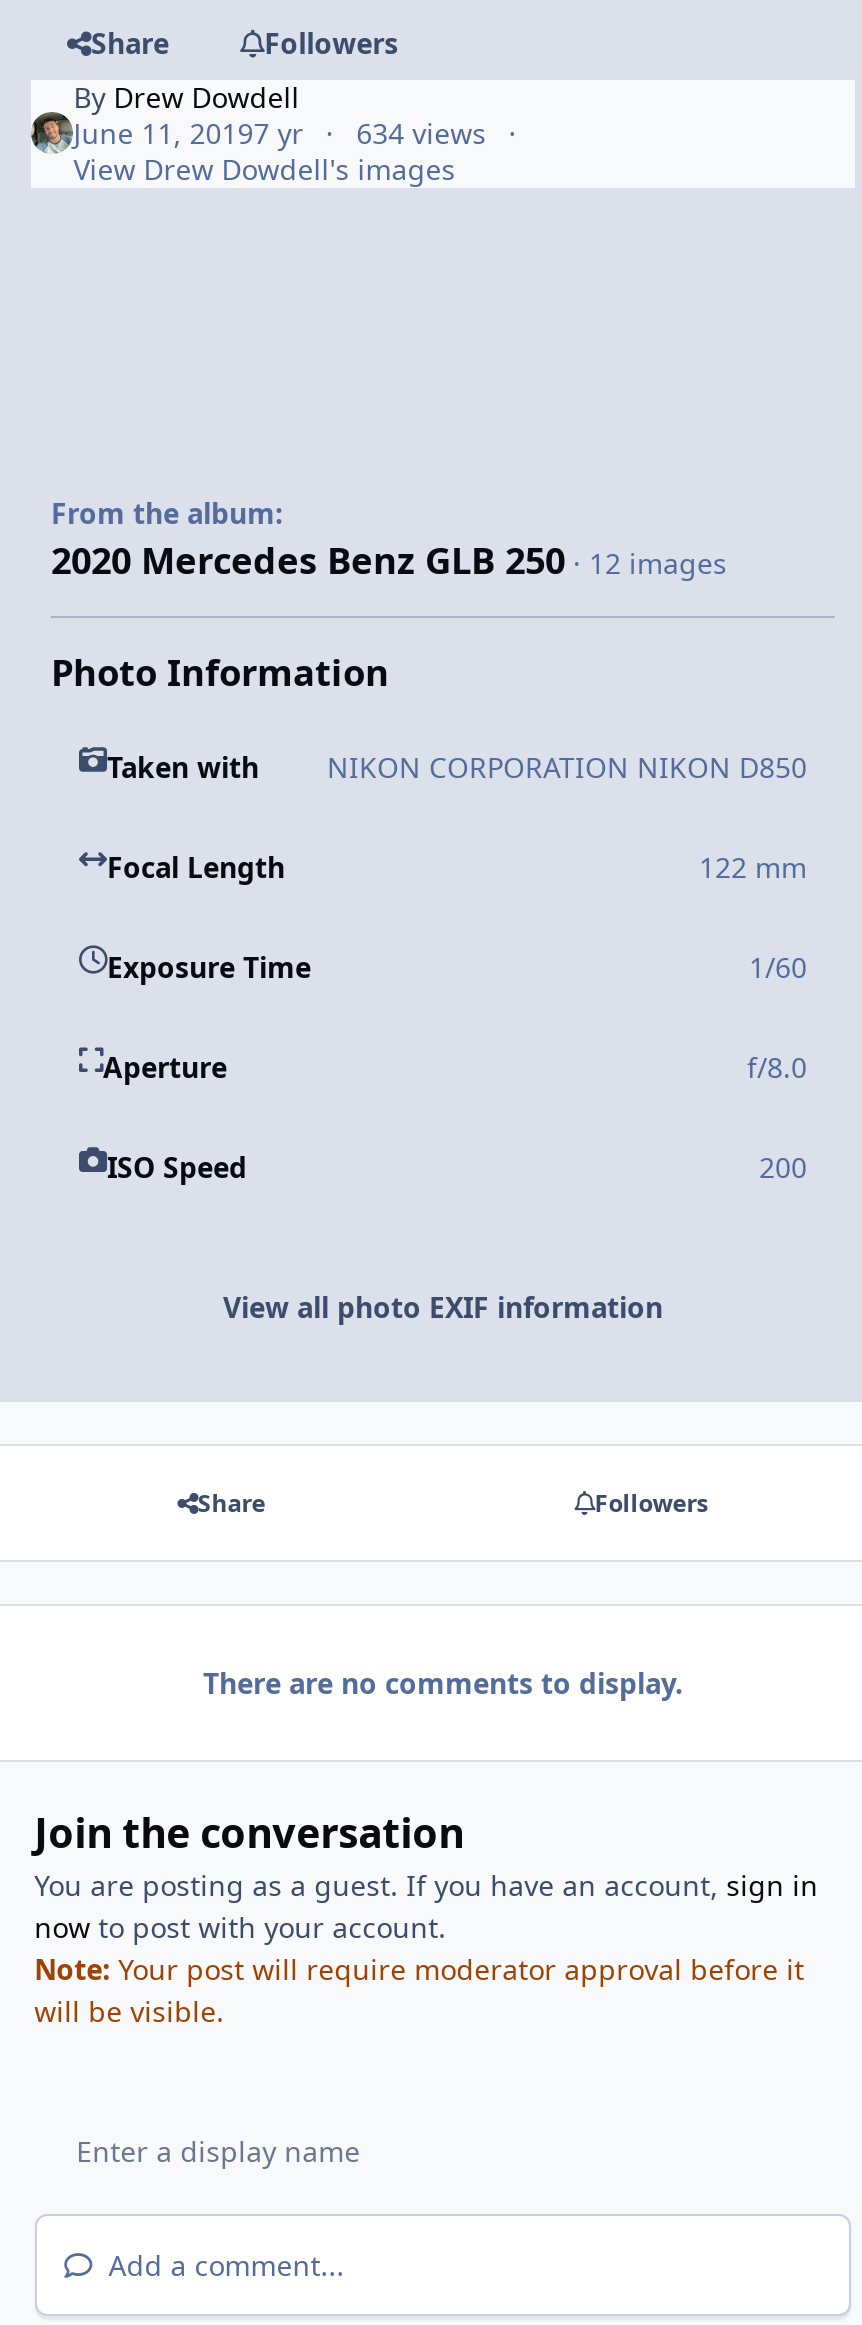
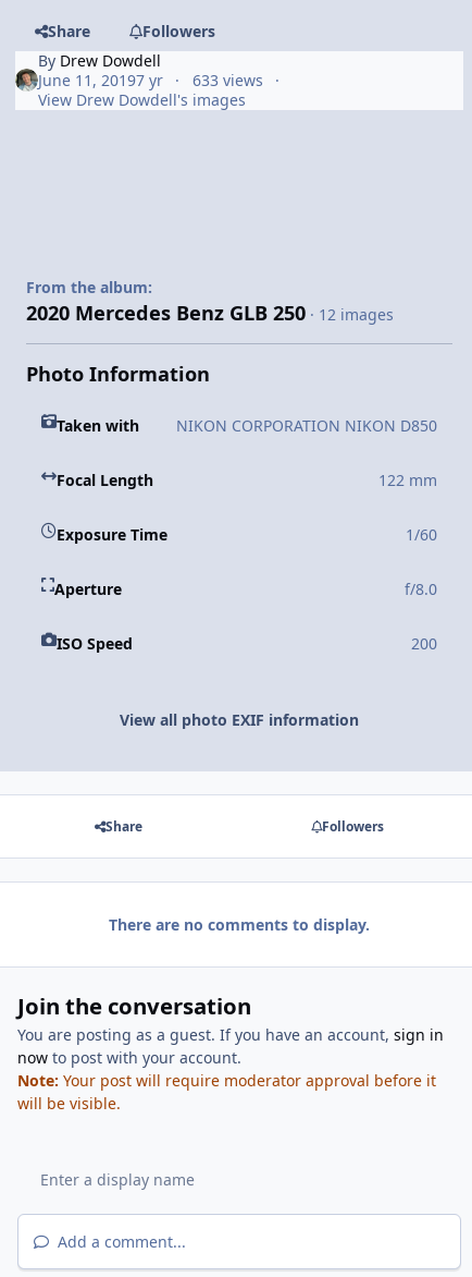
[73,113,486,151] June 11, 20197 yr 634 views -> [38,69,263,90] June 11, 20197 yr 633 views

